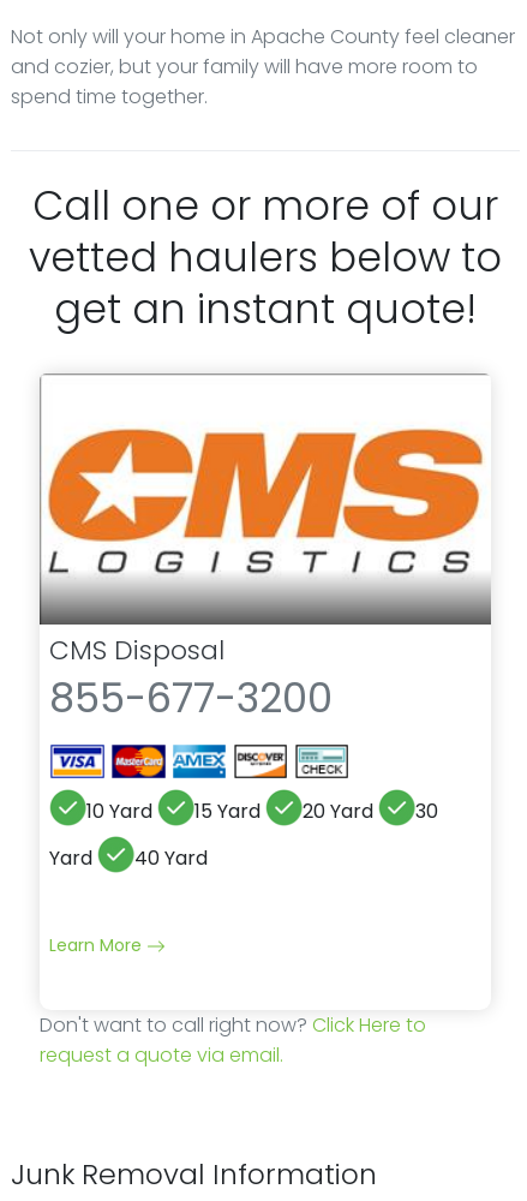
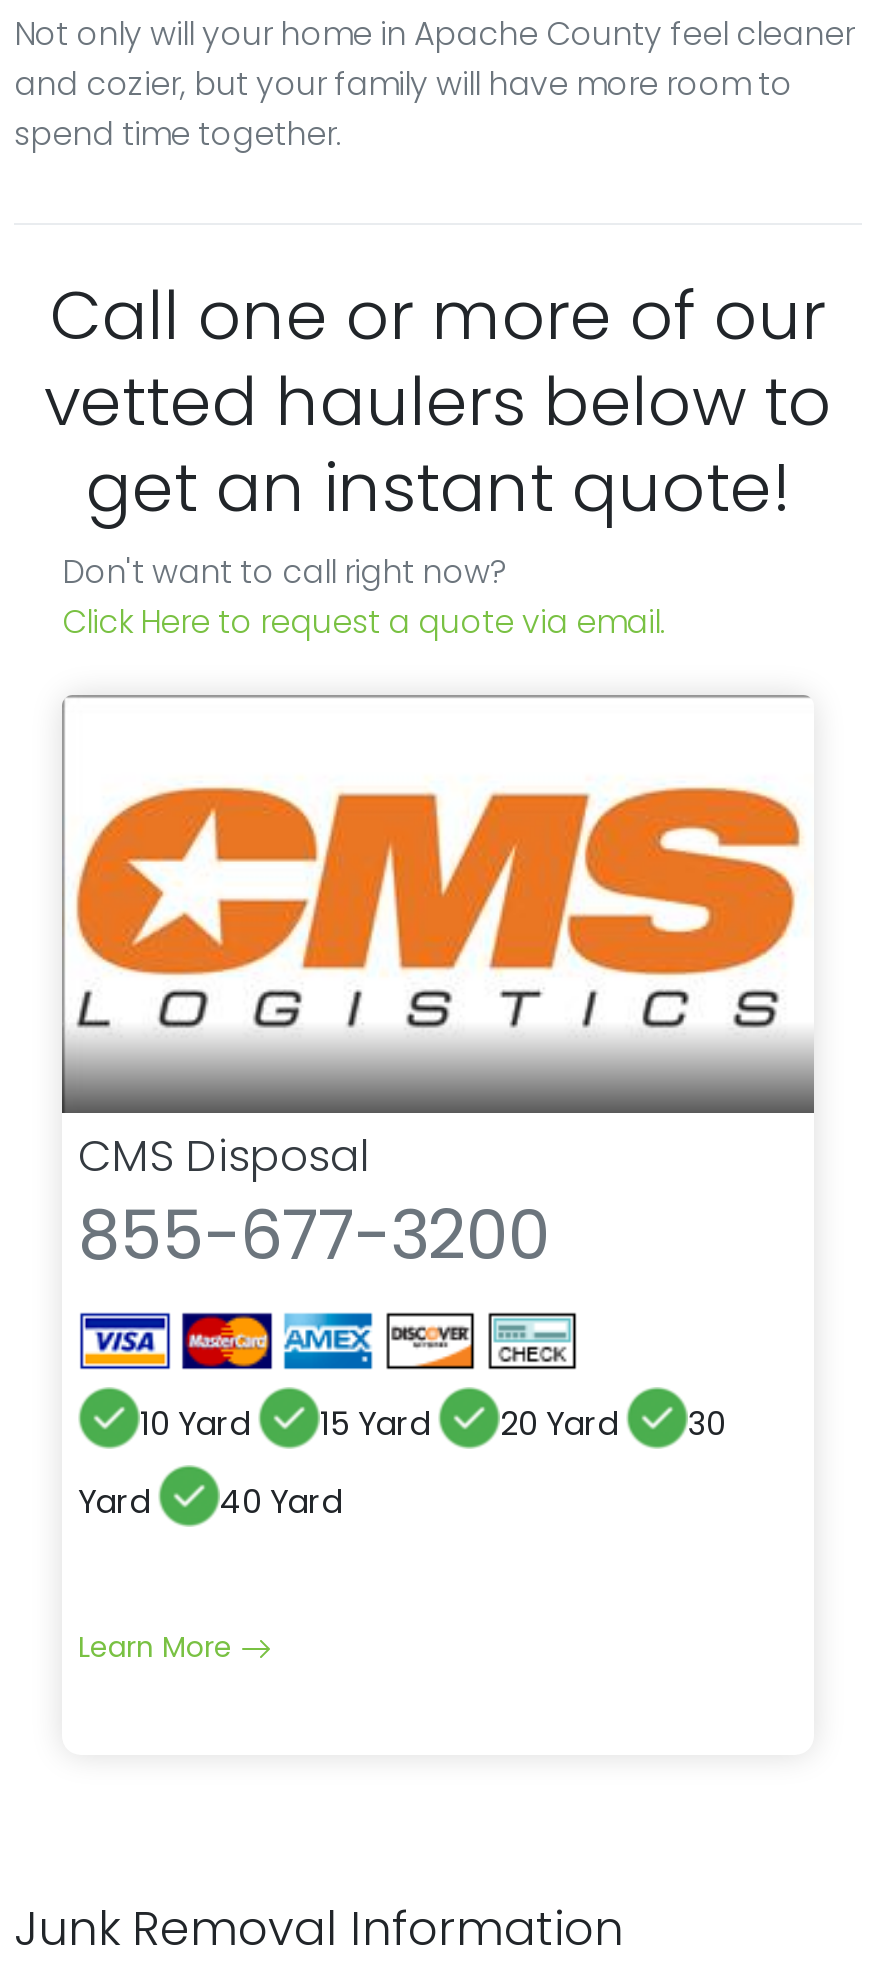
none -> [62,549,666,645] Don't want to call right now? | Click Here to request a quote via email.
moved [41,422,489,575] -> [64,775,810,1031]: [image]
moved [49,631,438,957] -> [78,1124,726,1666]: CMS Disposal | 855-677-3200 | 15 Yard | 20 Yard | 30 | Yard | 40 Yard | Learn More
[40,1011,426,1069] Don't want to call right now? Click Here to | request a quote via email. -> none

